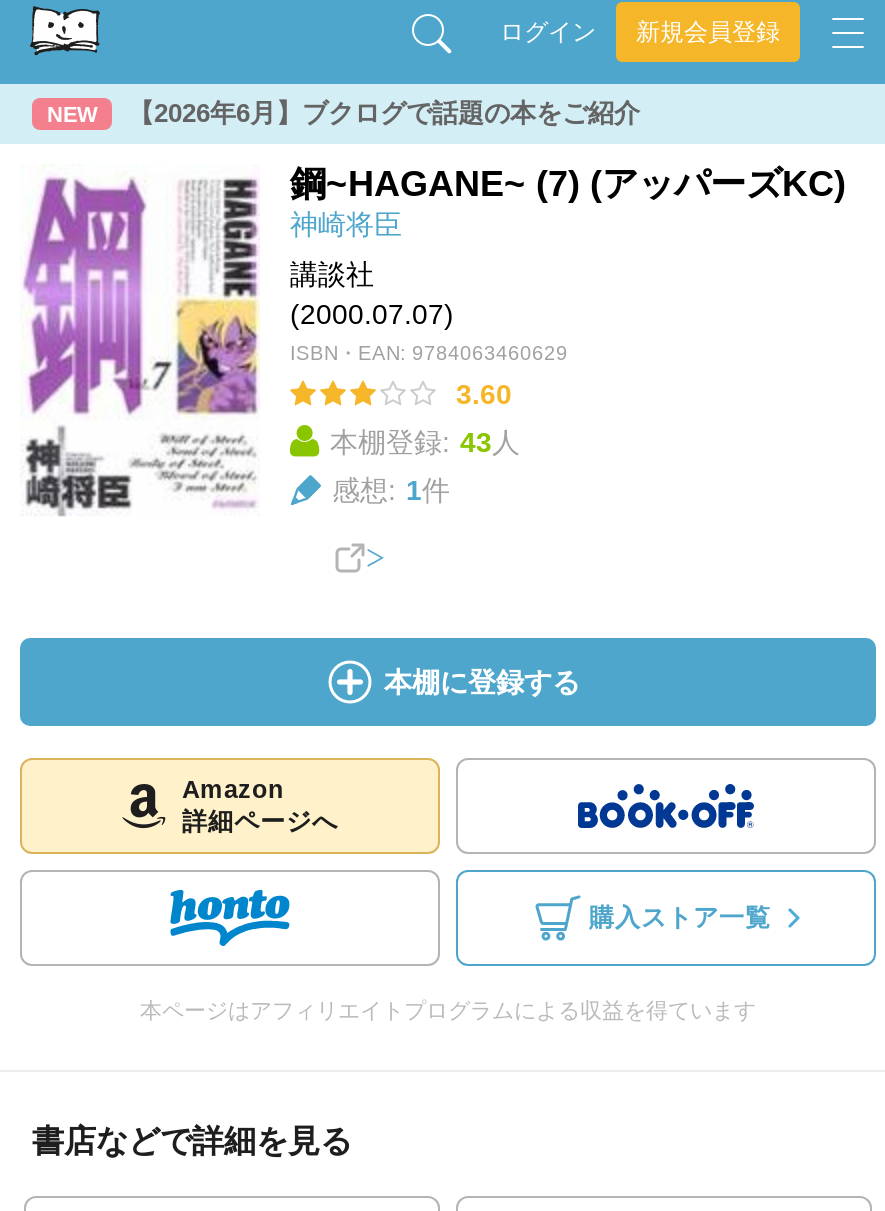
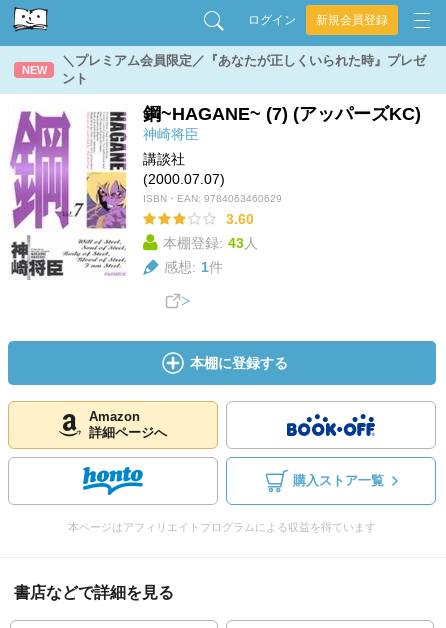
[128,98,640,128] 【2026年6月】ブクログで話題の本をご紹介 -> [62,53,426,86] ＼プレミアム会員限定／『あなたが正しくいられた時』プレゼ | ント

